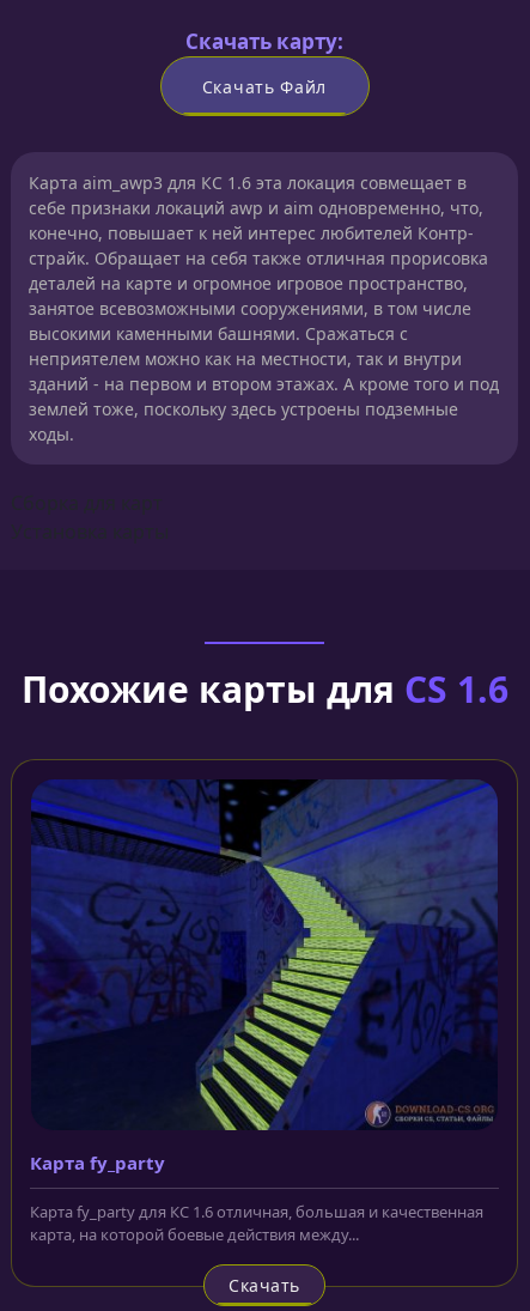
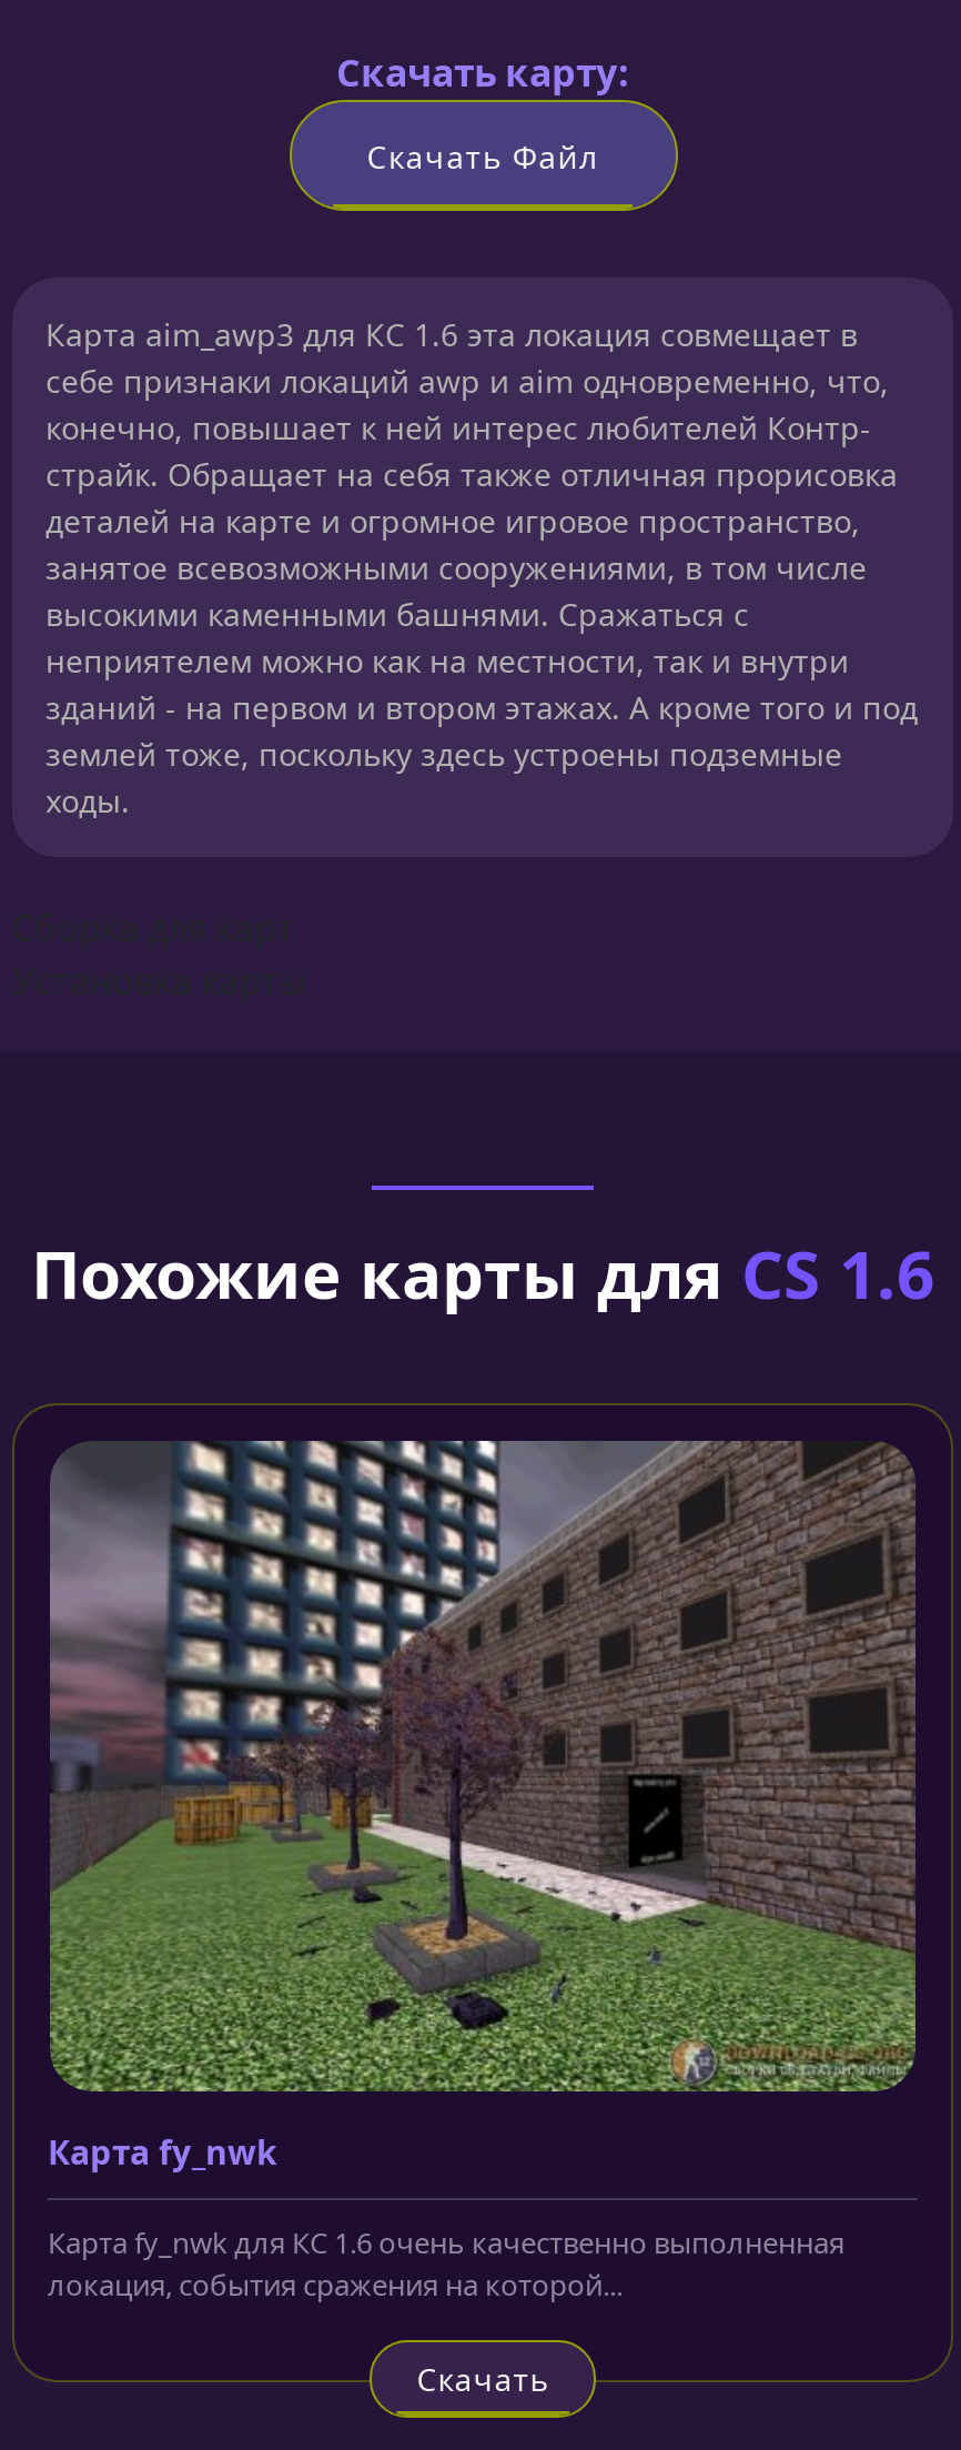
[30,778,499,1174] [image] | Карта fy_party -> [48,1439,918,2173] [image] | Карта fy_nwk
[30,1201,483,1245] Карта fy_party для КС 1.6 отличная, большая и качественная | карта, на которой боевые действия между... -> [48,2222,844,2304] Карта fy_nwk для КС 1.6 очень качественно выполненная | локация, события сражения на которой...

